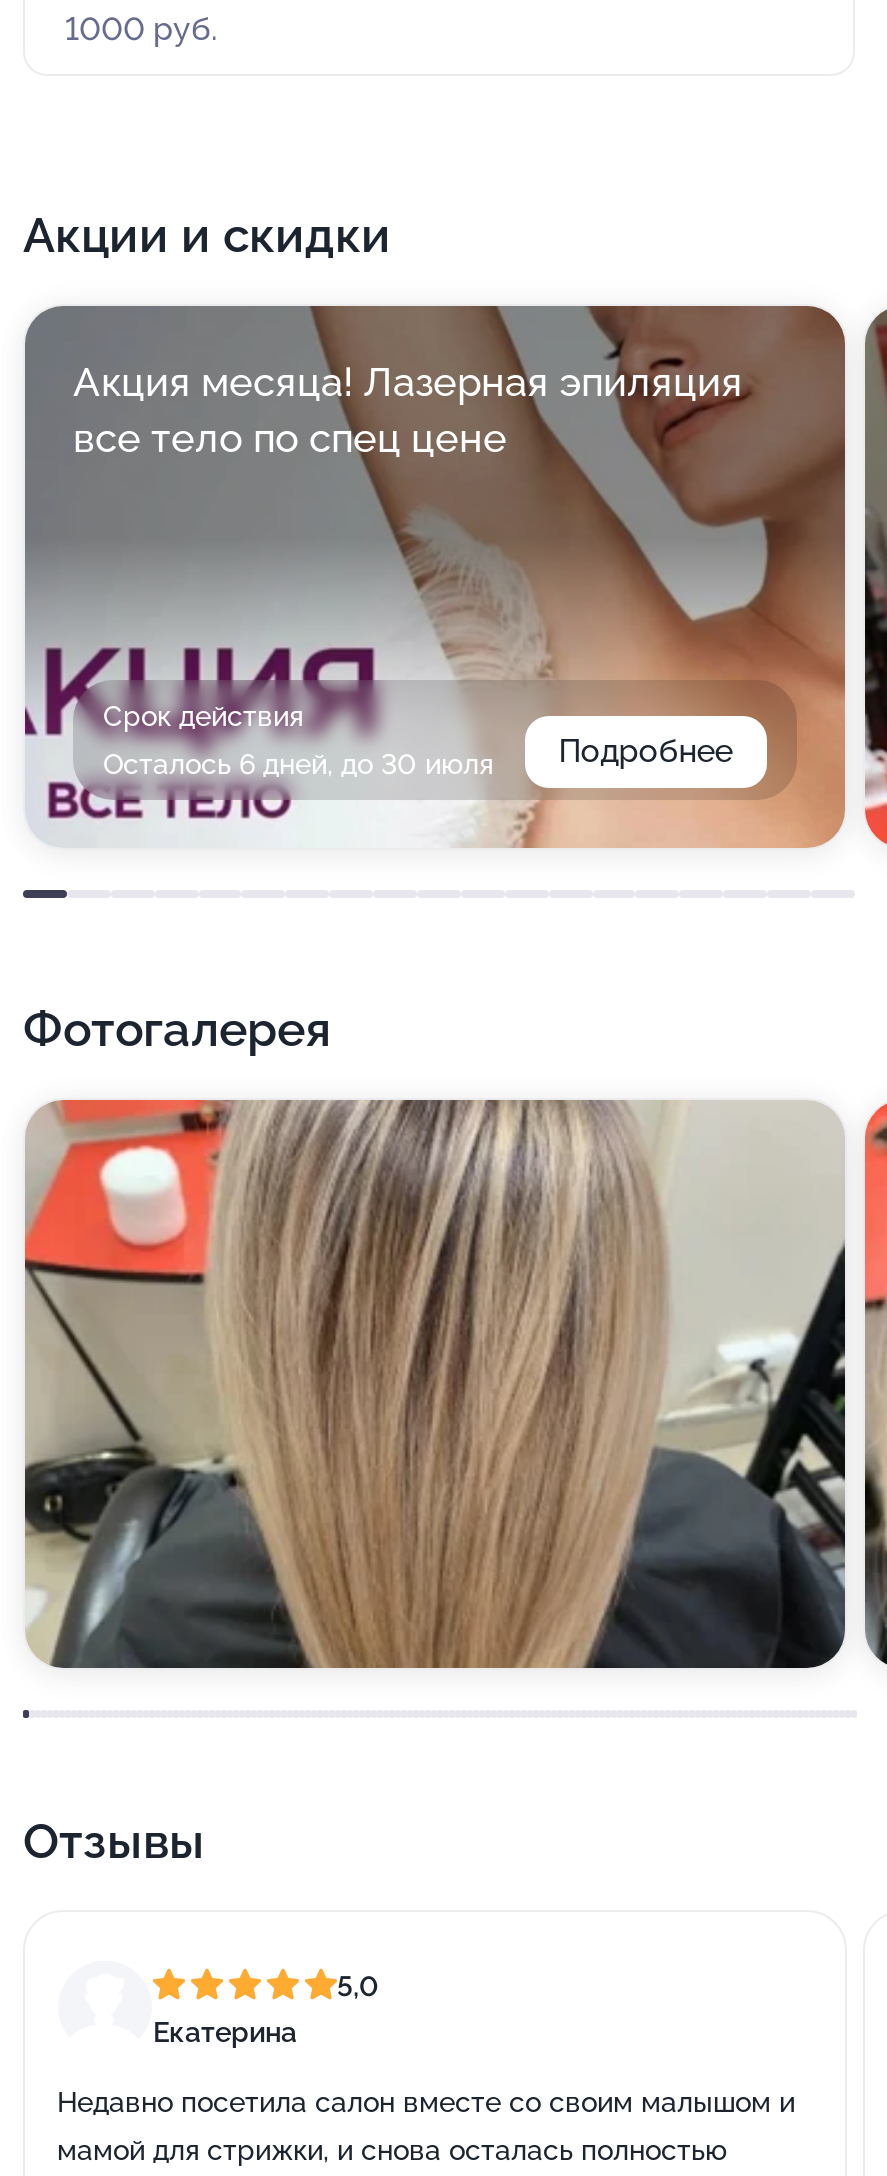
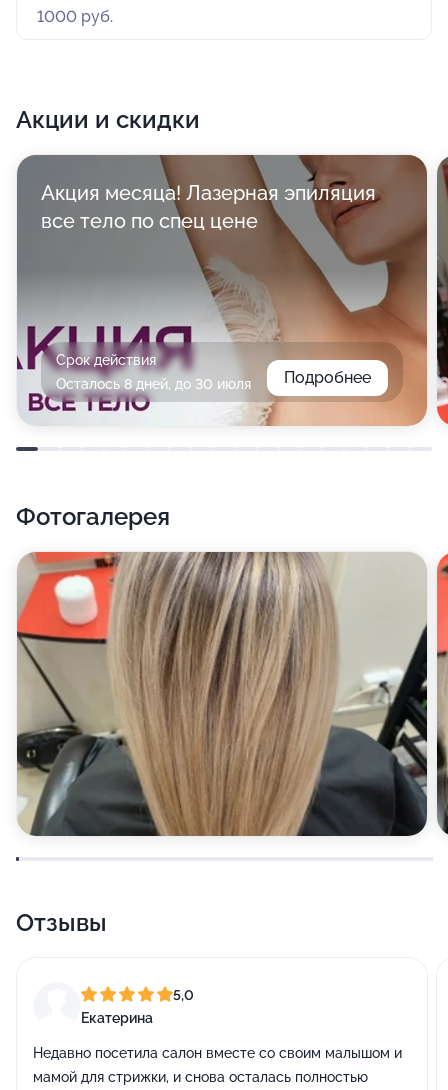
[103,748,493,780] Осталось 6 дней, до 30 июля -> [56,376,251,392] Осталось 8 дней, до 30 июля

